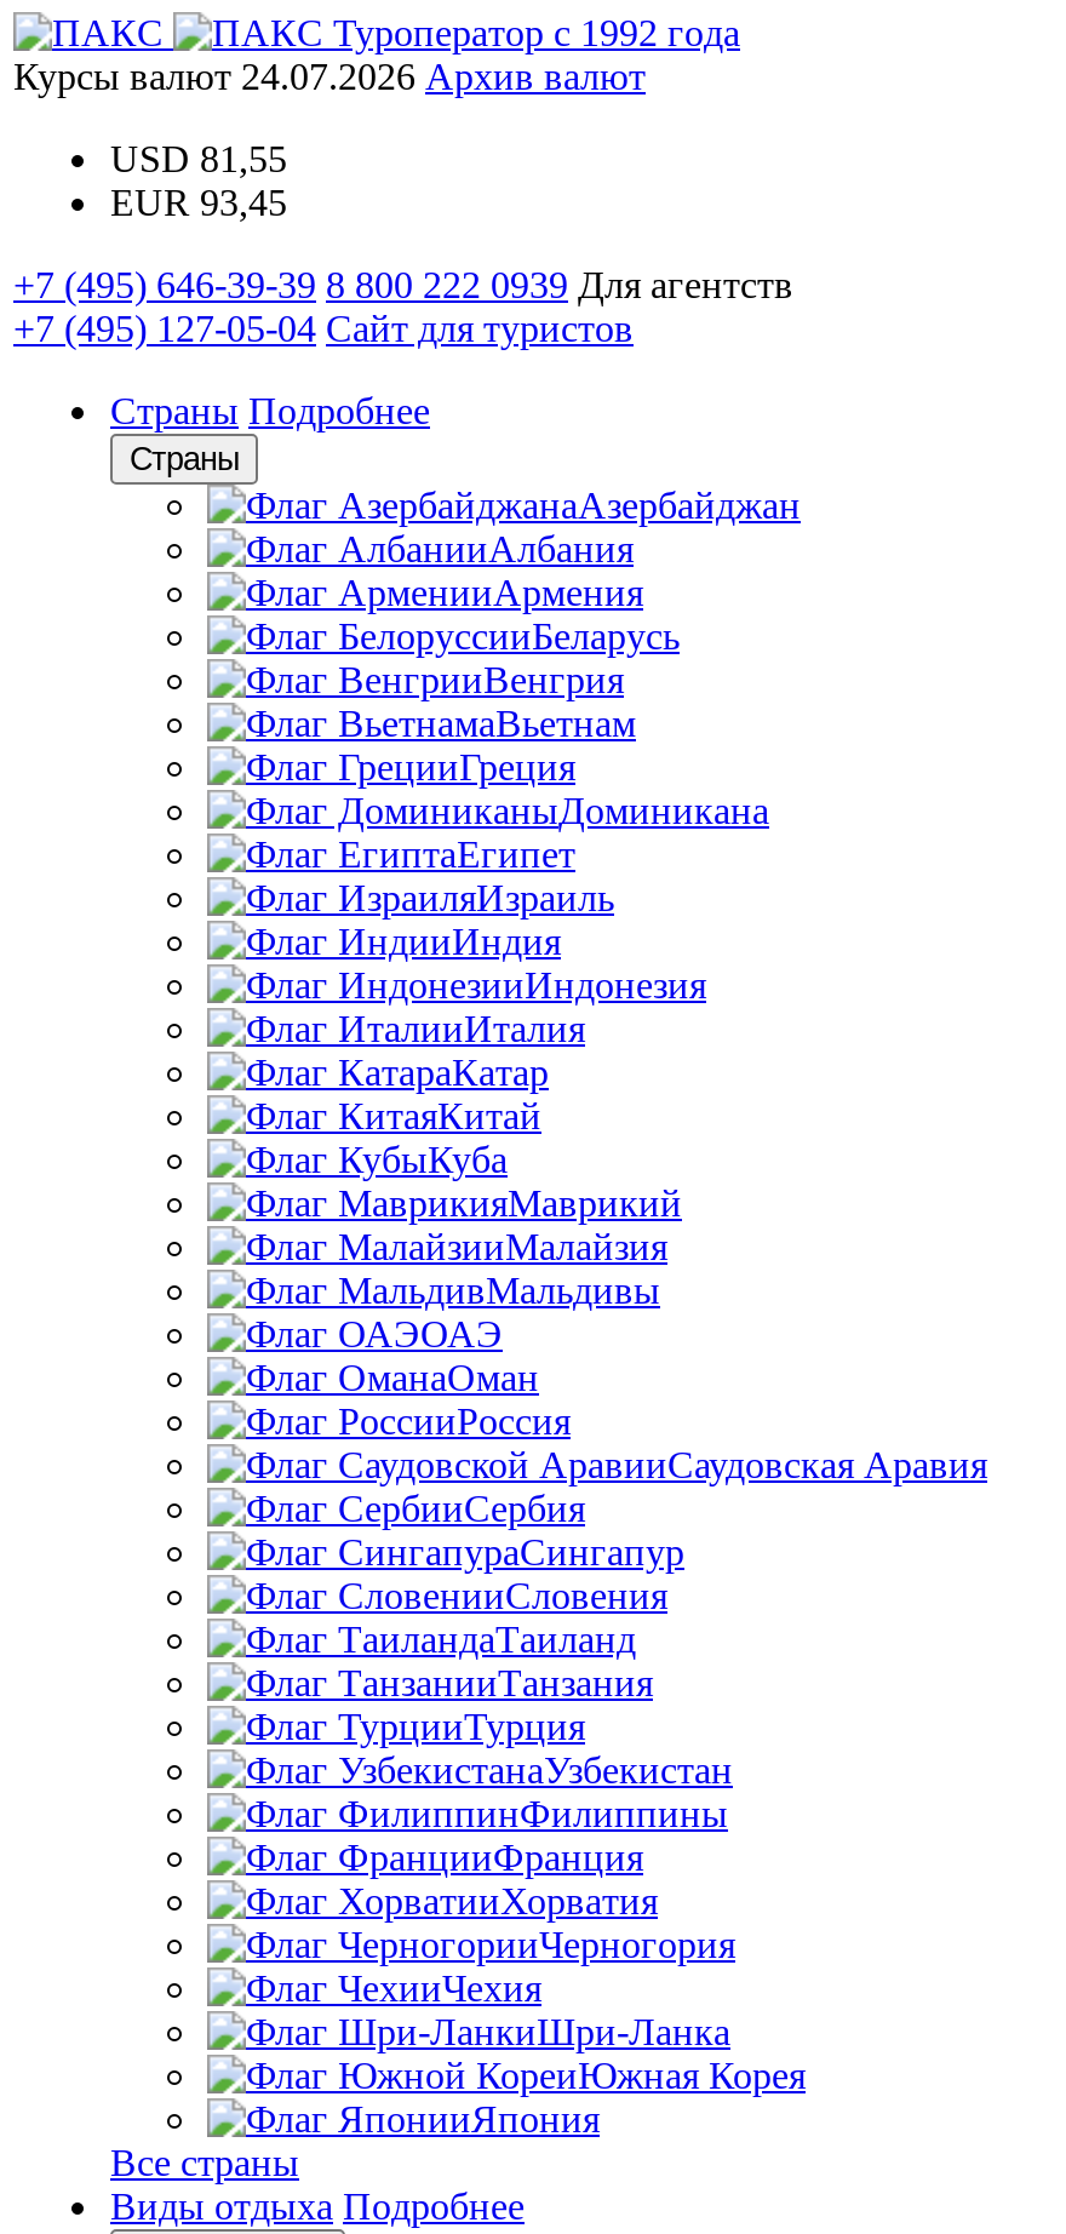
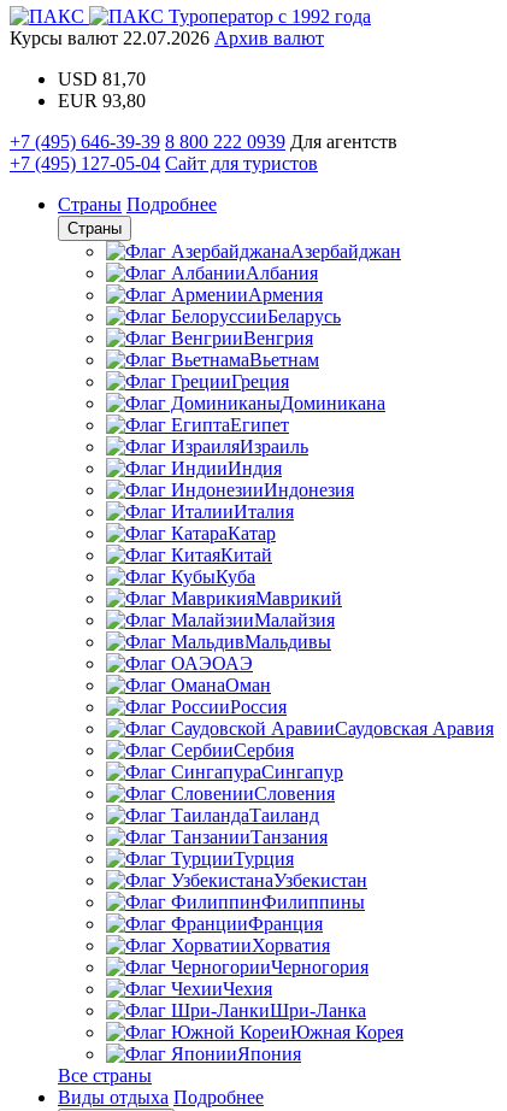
[13,56,646,97] Курсы валют 24.07.2026 Архив валют -> [10,28,324,48] Курсы валют 22.07.2026 Архив валют
[110,138,287,179] USD 81,55 -> [58,69,146,89] USD 81,70
[110,182,287,223] EUR 93,45 -> [58,90,146,111] EUR 93,80

